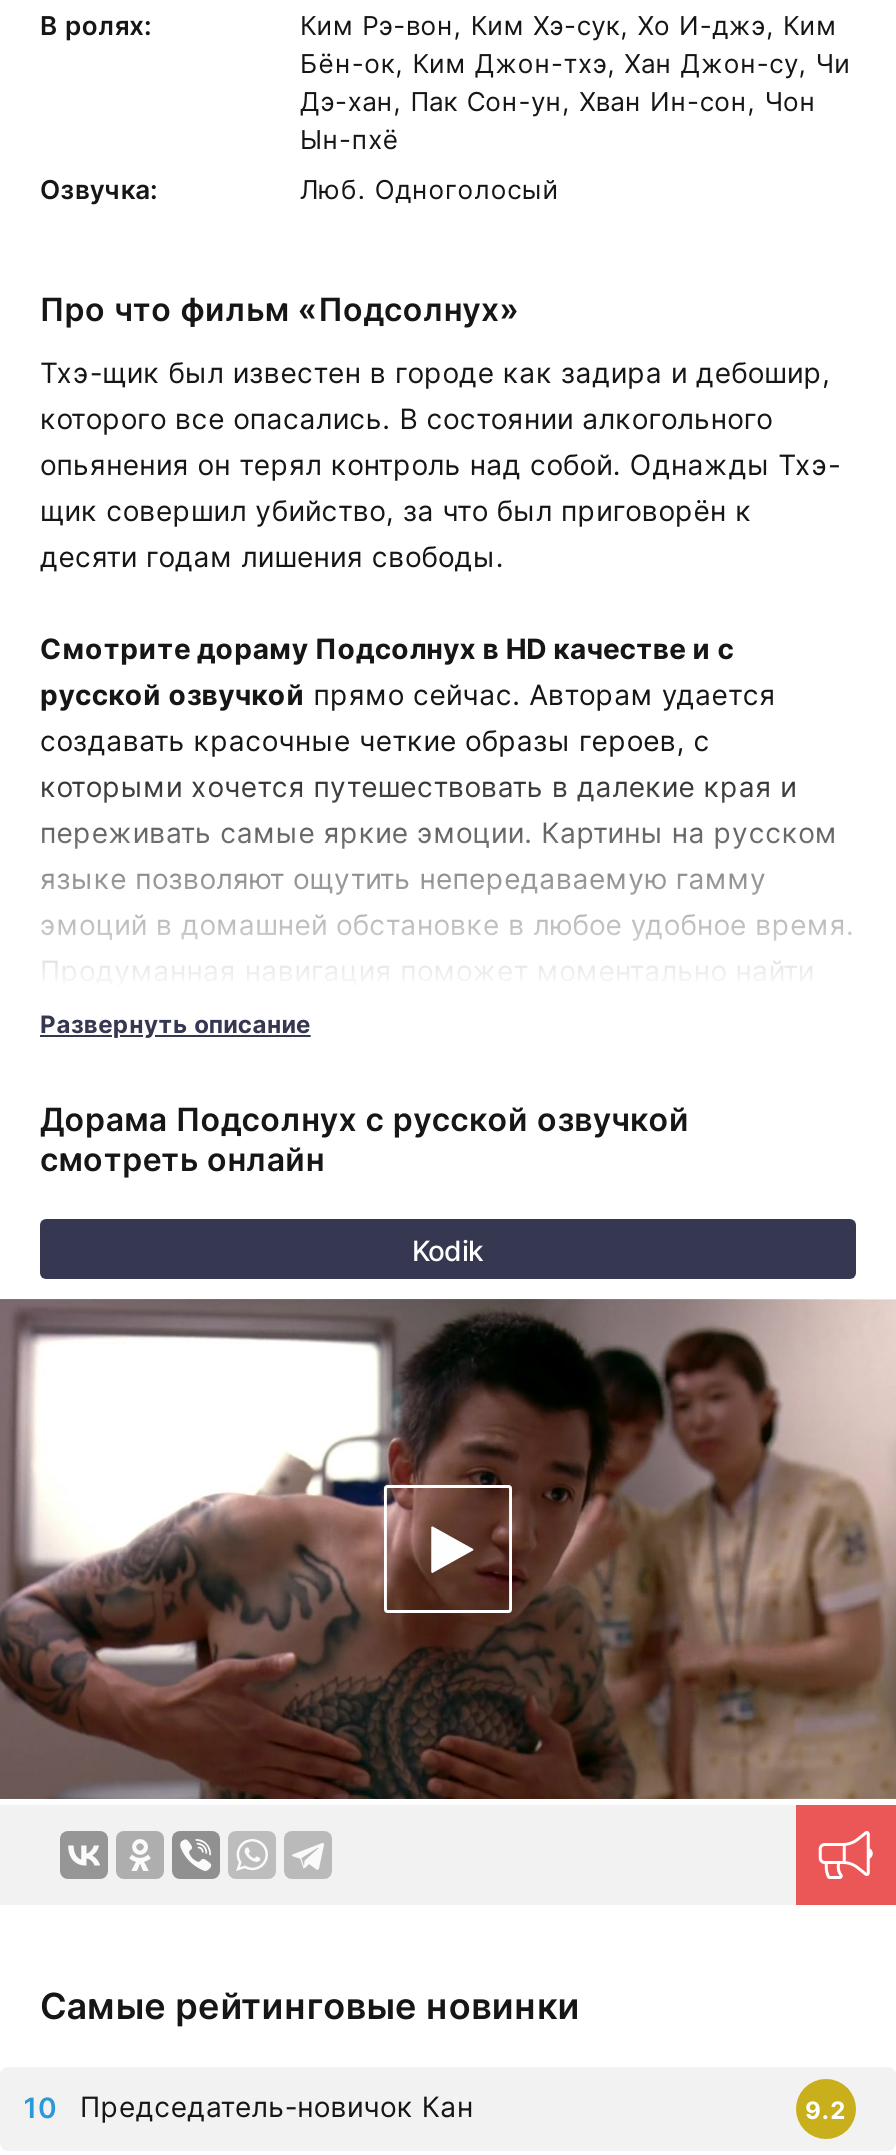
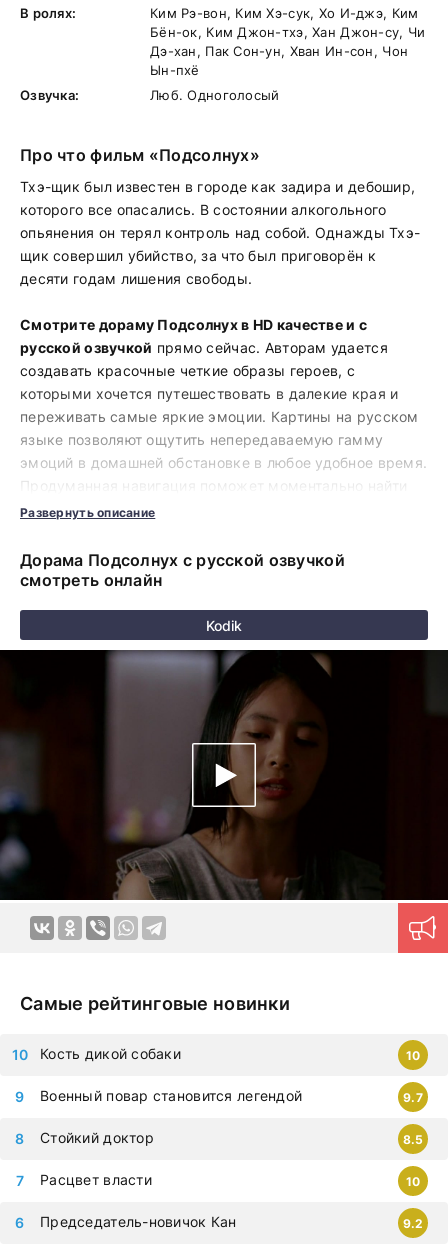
[6,1297,890,1801] [image] -> [3,649,445,901] [image]
none -> [40,1170,420,1188] Расцвет власти | 10
none -> [40,1128,423,1146] Стойкий доктор | 8.5
none -> [40,1086,423,1104] Военный повар становится легендой | 9.7
none -> [40,1044,420,1062] Кость дикой собаки | 10

